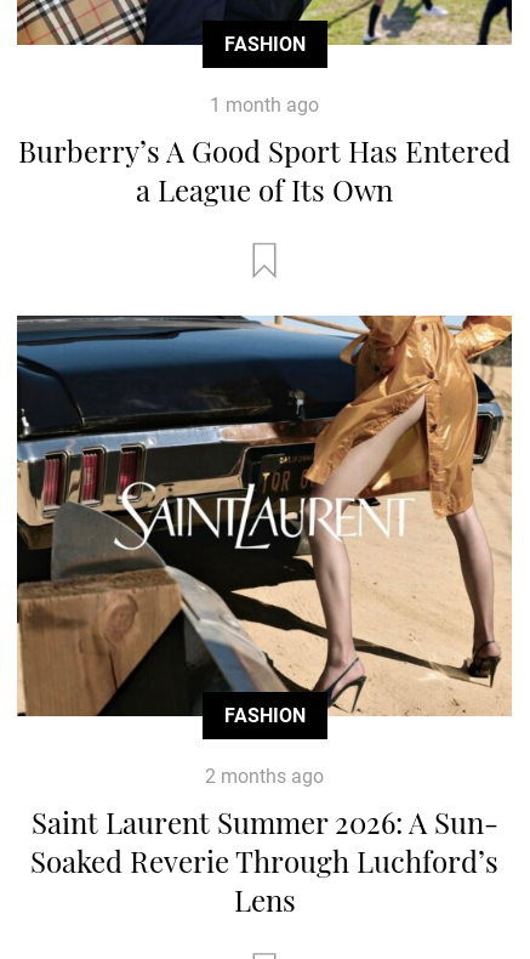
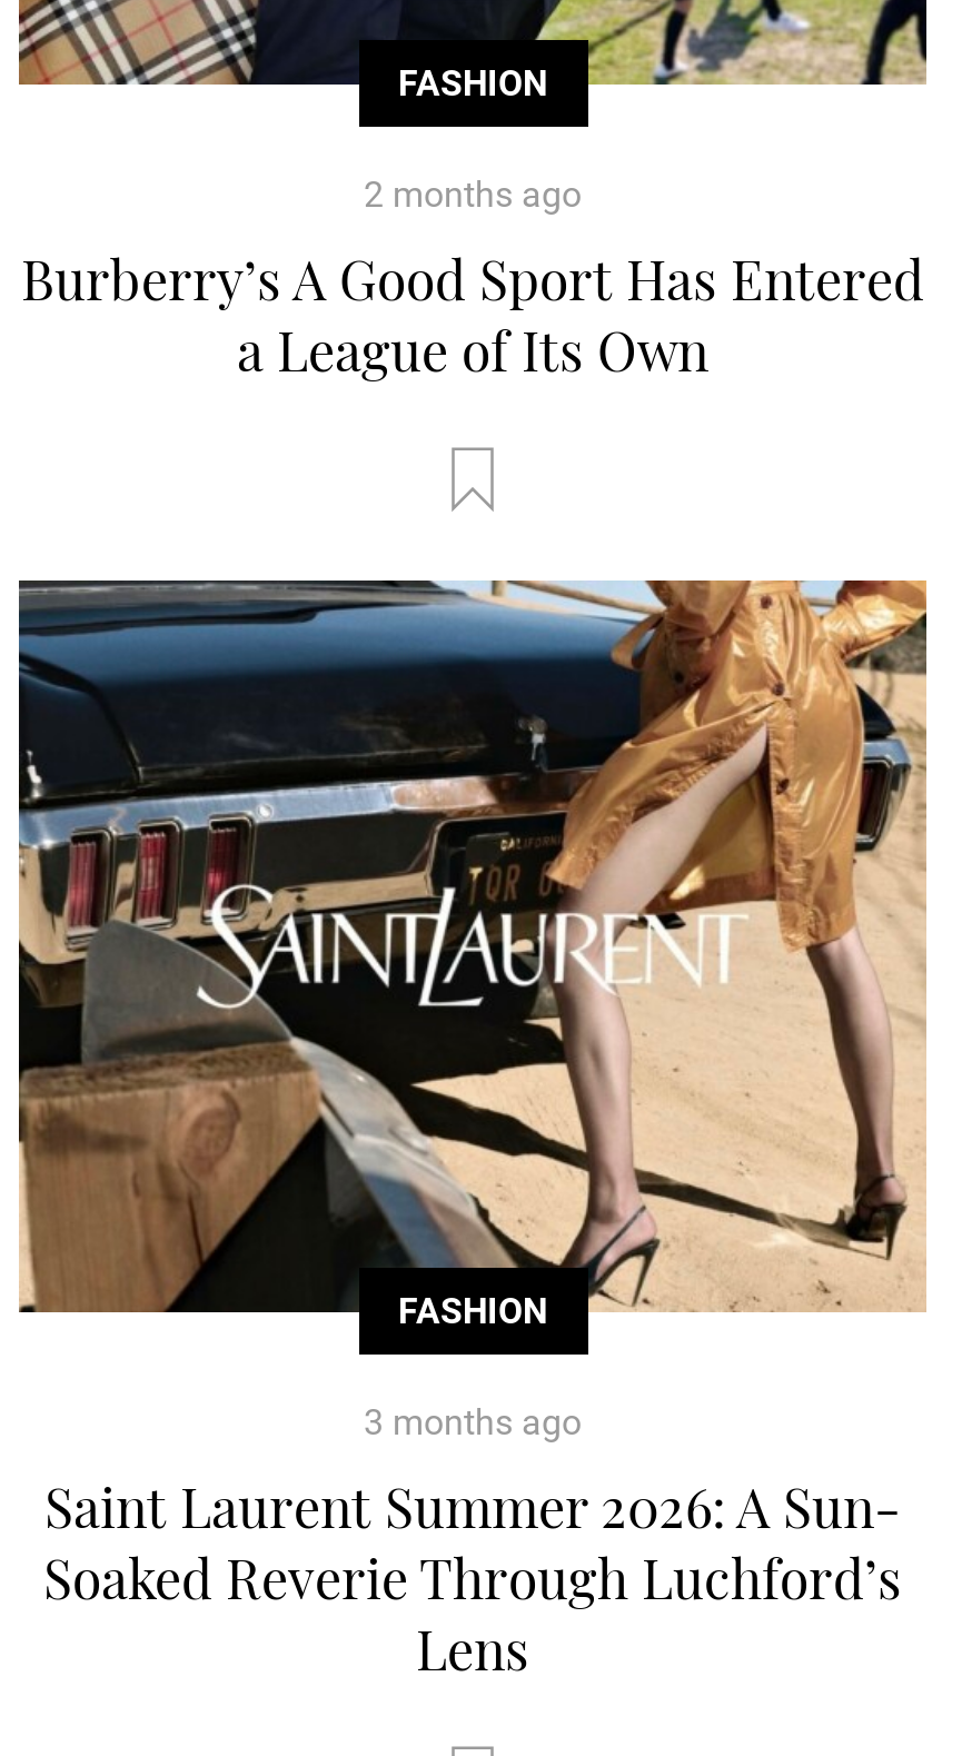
[210,94,319,117] 1 month ago -> [364,172,582,215] 2 months ago
[205,765,324,788] 2 months ago -> [364,1401,582,1444] 3 months ago

